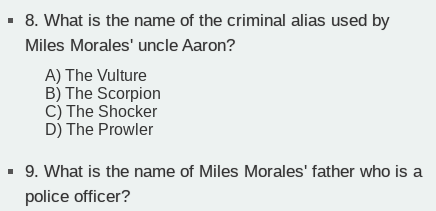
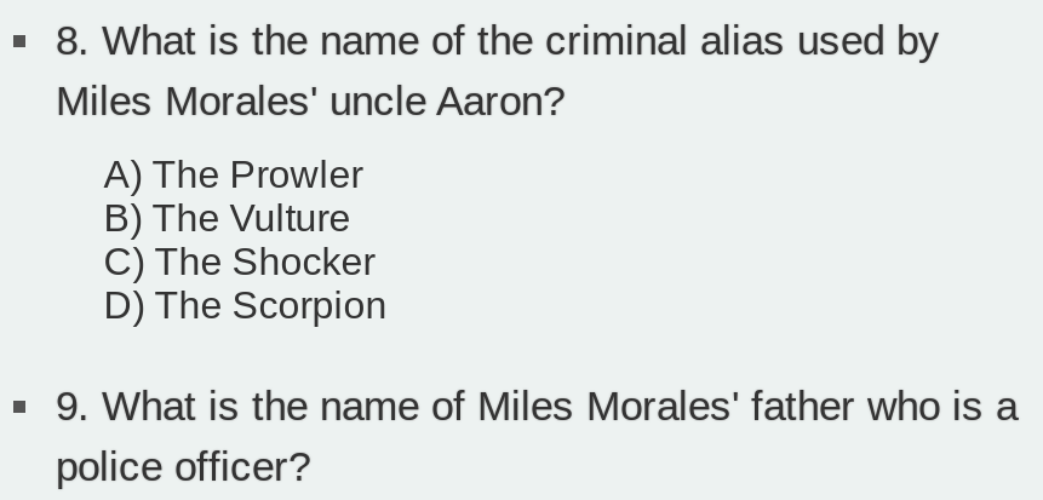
[45,67,147,84] A) The Vulture -> [104,153,363,194] A) The Prowler
[45,85,161,102] B) The Scorpion -> [104,196,351,238] B) The Vulture
[45,121,153,138] D) The Prowler -> [104,284,387,325] D) The Scorpion

